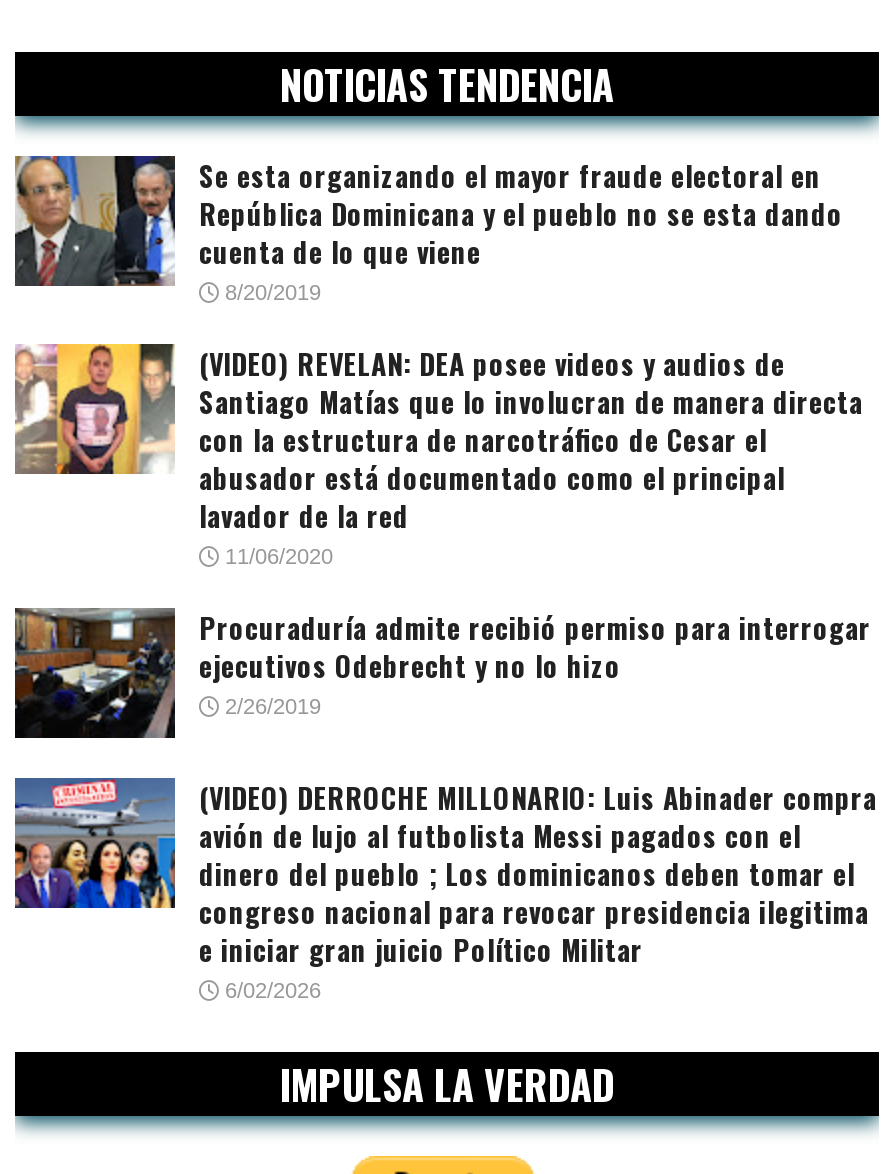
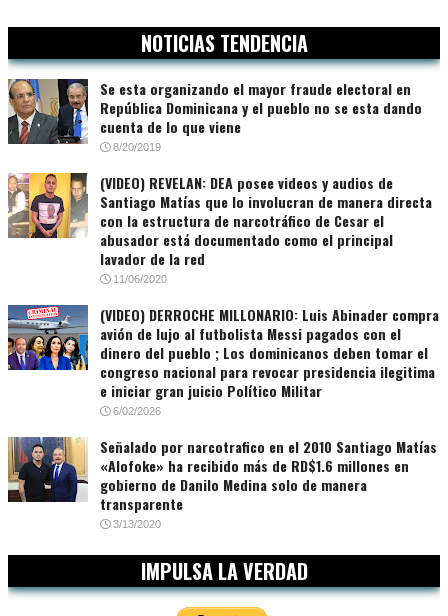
[13,606,871,740] [image] | Procuraduría admite recibió permiso para interrogar | ejecutivos Odebrecht y no lo hizo | 2/26/2019 -> none
moved [11,776,877,1002] -> [6,304,439,417]: [image] | (VIDEO) DERROCHE MILLONARIO: Luis Abinader compra | avión de lujo al futbolista Messi pagados con el | dinero del pueblo ; Los dominicanos deben tomar el | congreso nacional para revocar presidencia ilegitima | e iniciar gran juicio Político Militar | 6/02/2026
none -> [7,436,437,530] [image] | Señalado por narcotrafico en el 2010 Santiago Matías | «Alofoke» ha recibido más de RD$1.6 millones en | gobierno de Danilo Medina solo de manera | transparente | 3/13/2020

